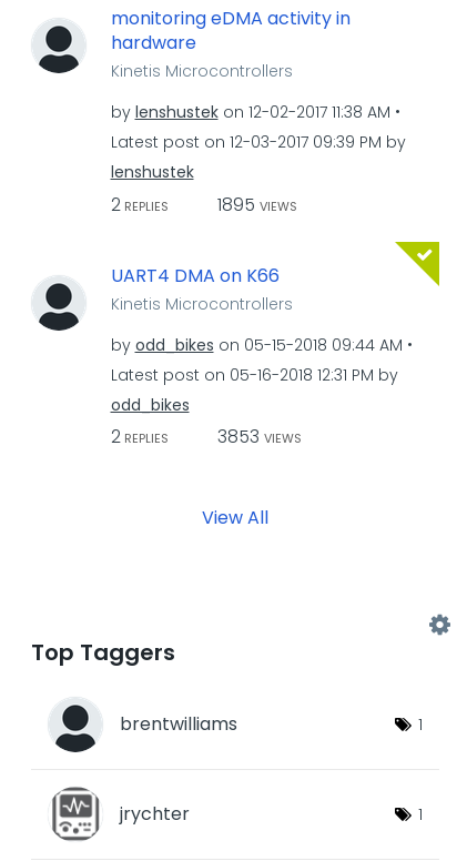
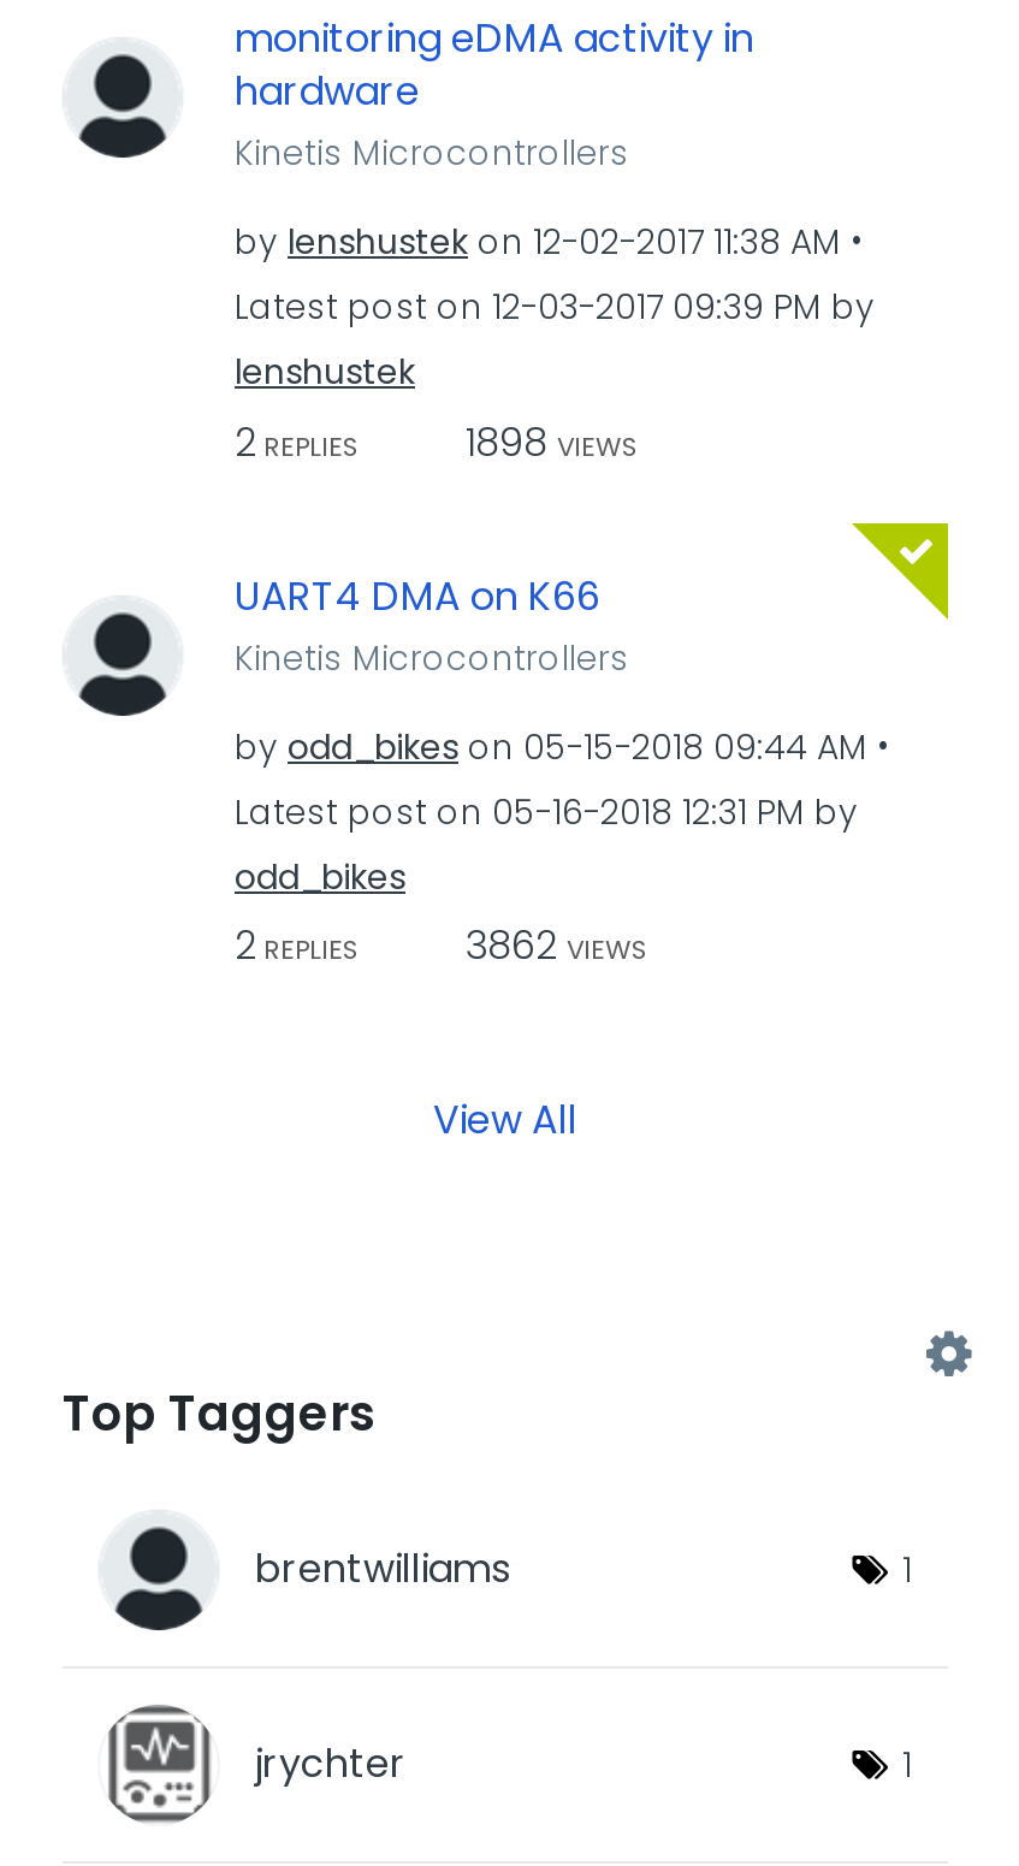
[110,191,297,217] 2 REPLIES 1895 VIEWS -> [235,414,639,469] 2 REPLIES 1898 VIEWS
[110,424,301,449] 2 REPLIES 3853 VIEWS -> [235,918,648,973] 2 REPLIES 3862 VIEWS

